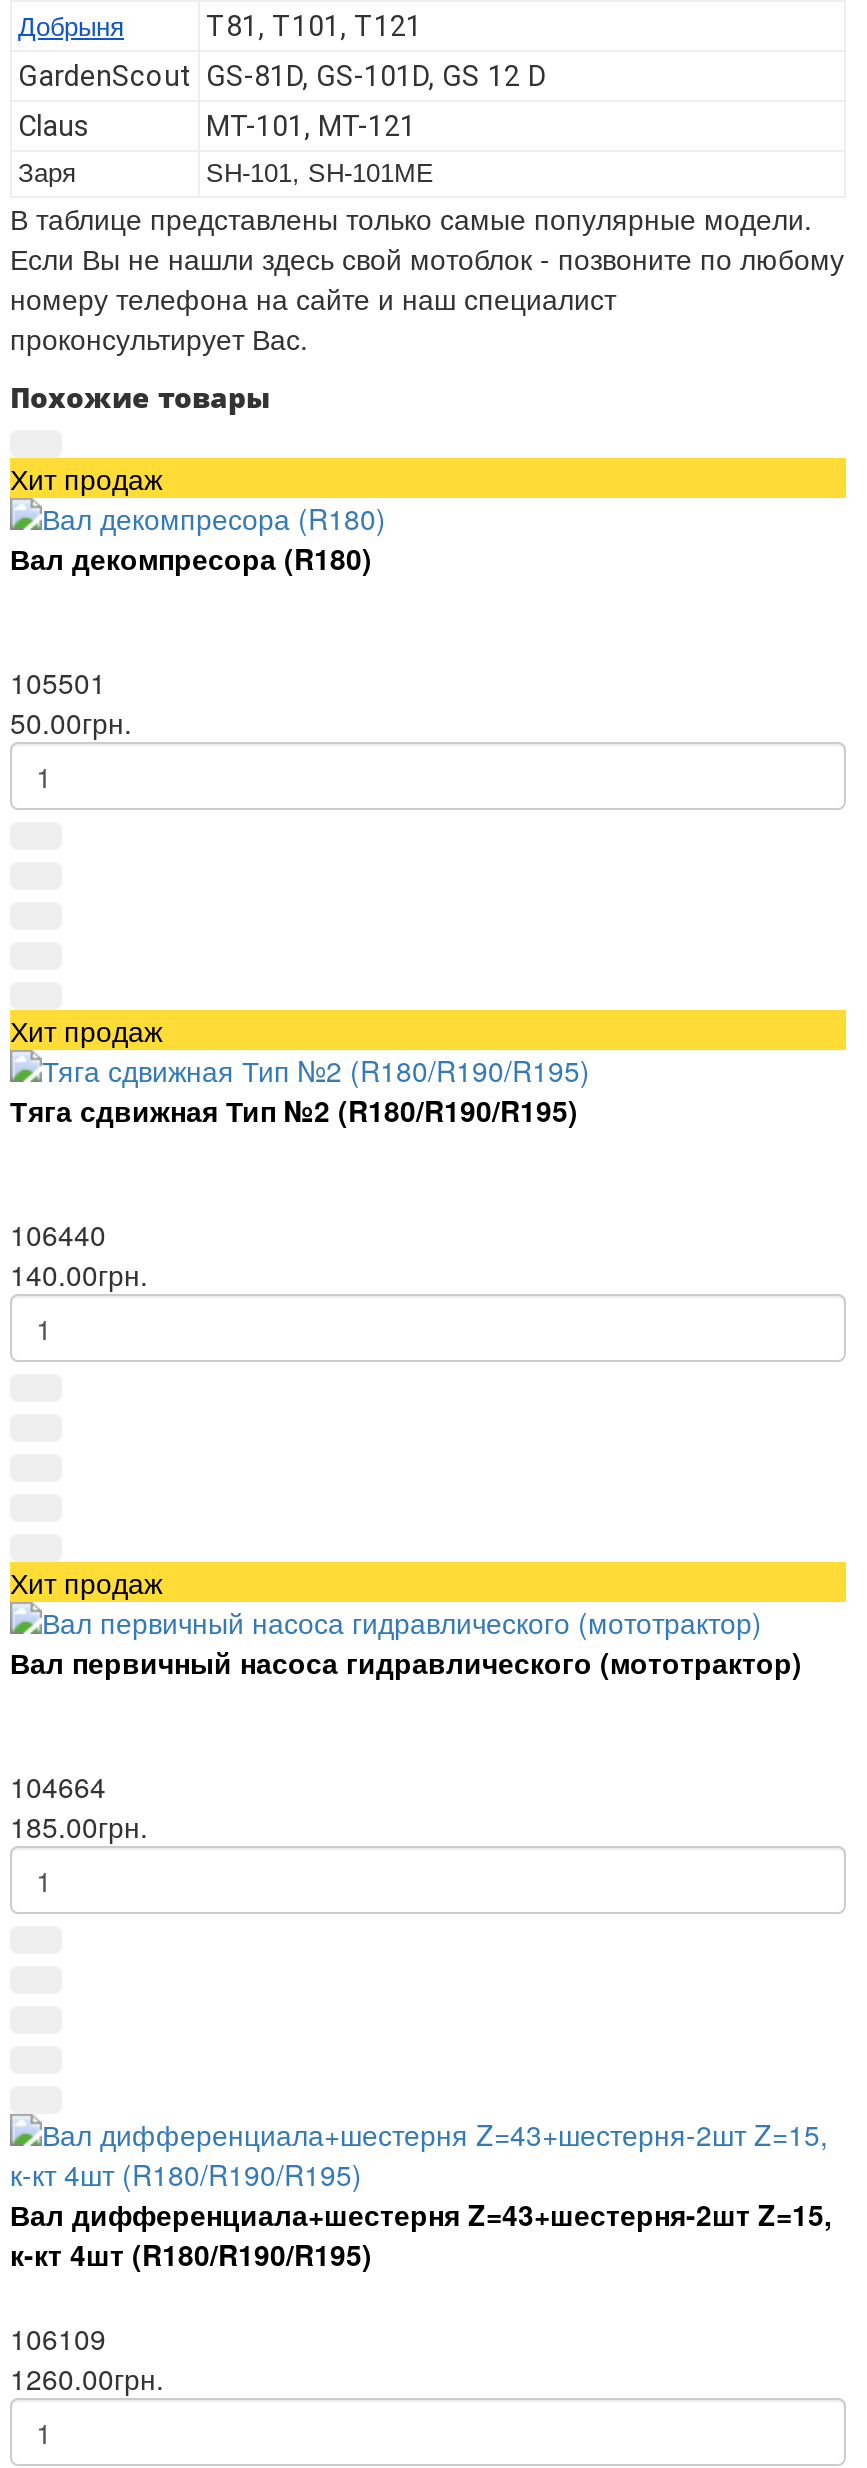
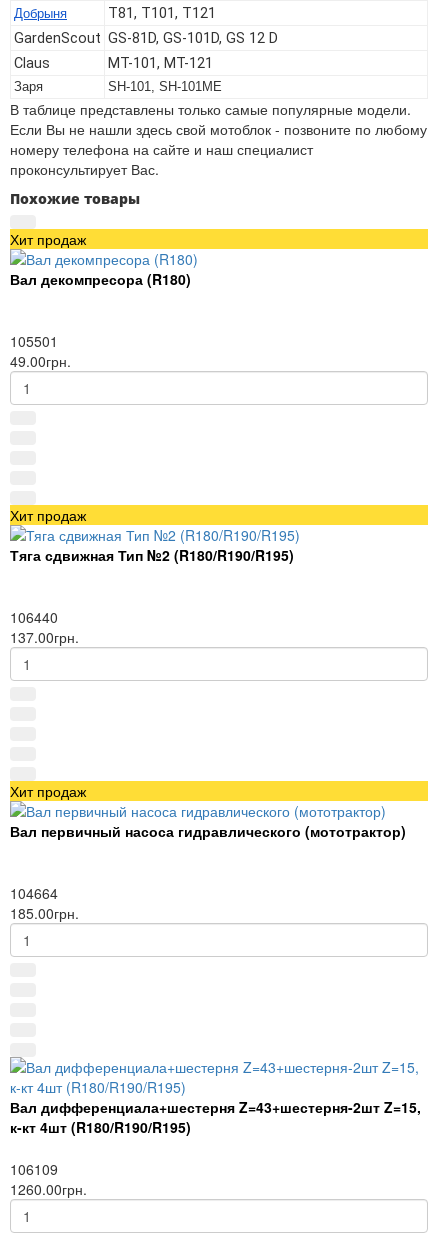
[10,703,132,743] 50.00грн. -> [10,351,71,371] 49.00грн.
[10,1255,148,1295] 140.00грн. -> [10,627,79,647] 137.00грн.

